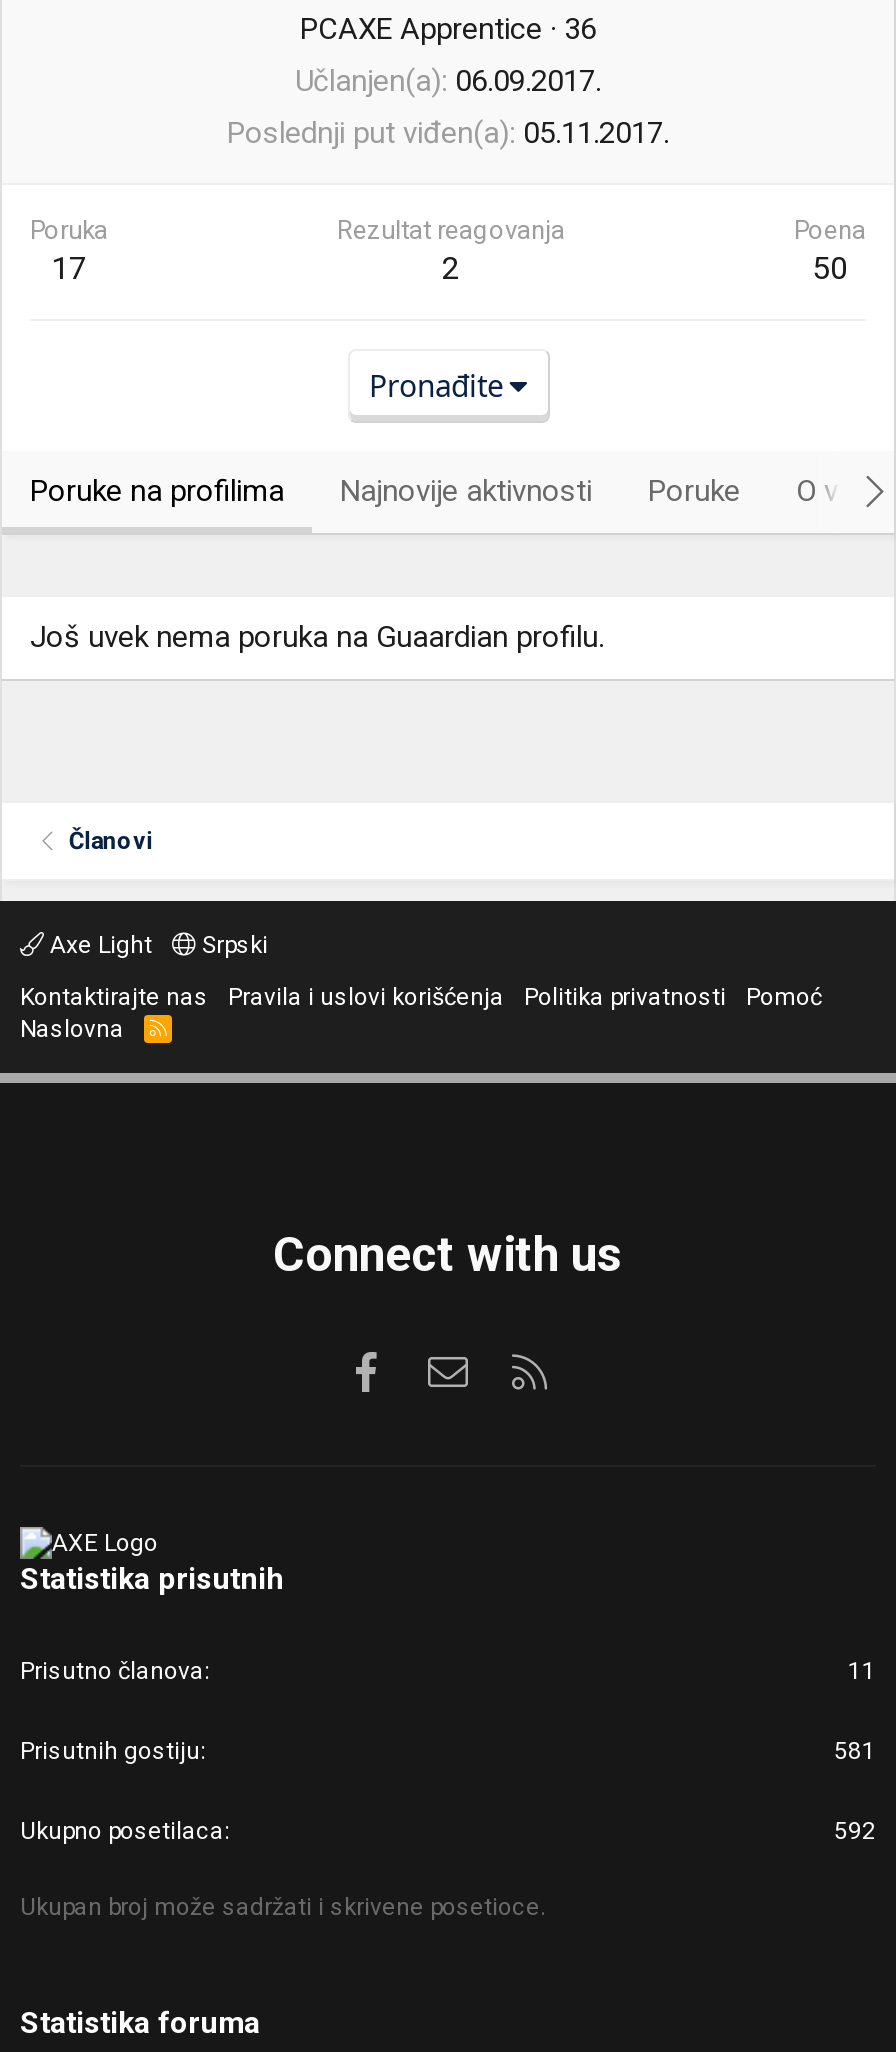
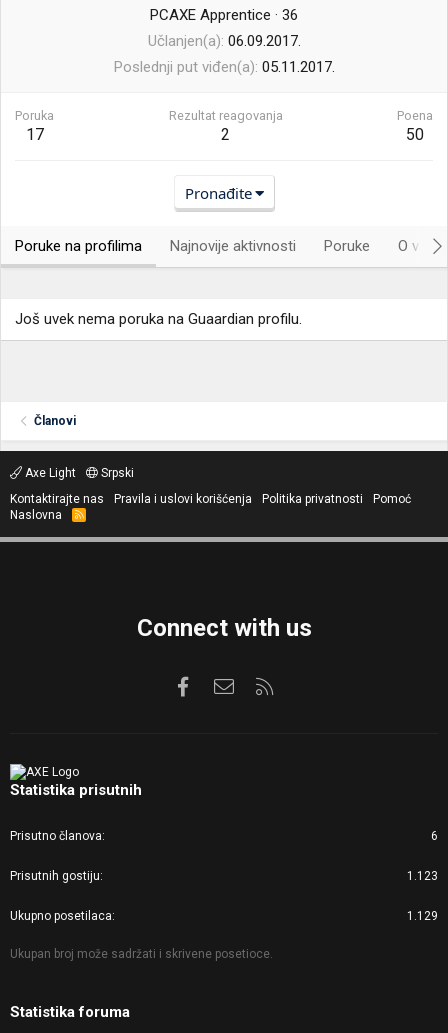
[848,1657,876,1685] 11 -> [431,829,438,843] 6
[834,1737,876,1765] 581 -> [407,869,438,883] 1.123
[834,1817,876,1845] 592 -> [407,909,438,923] 1.129

